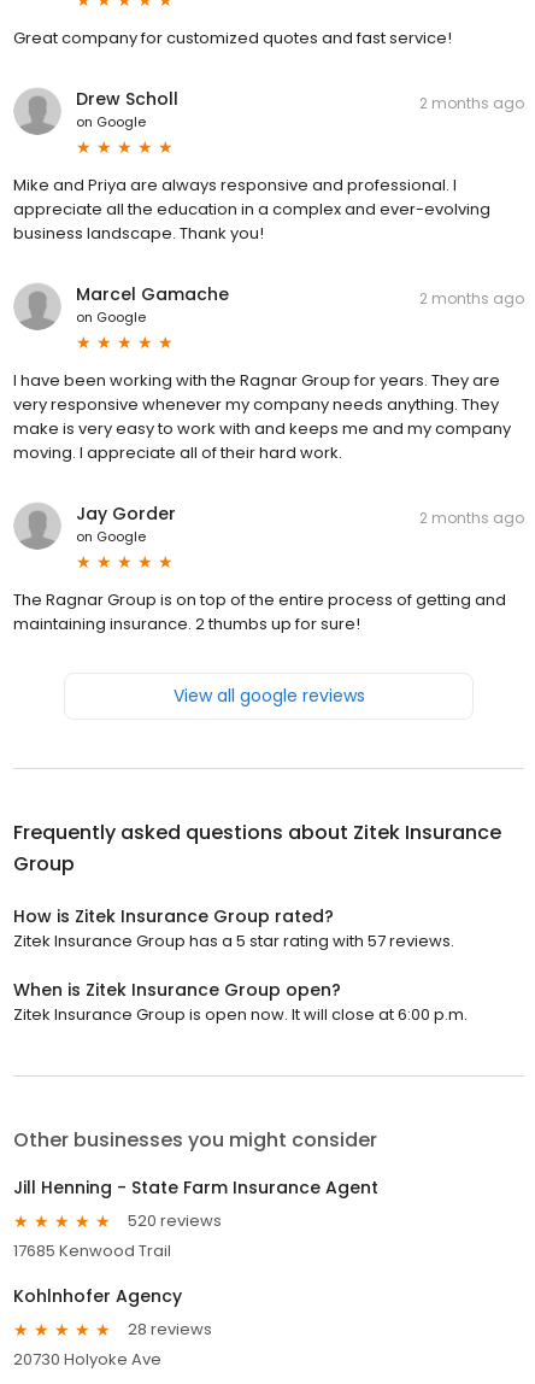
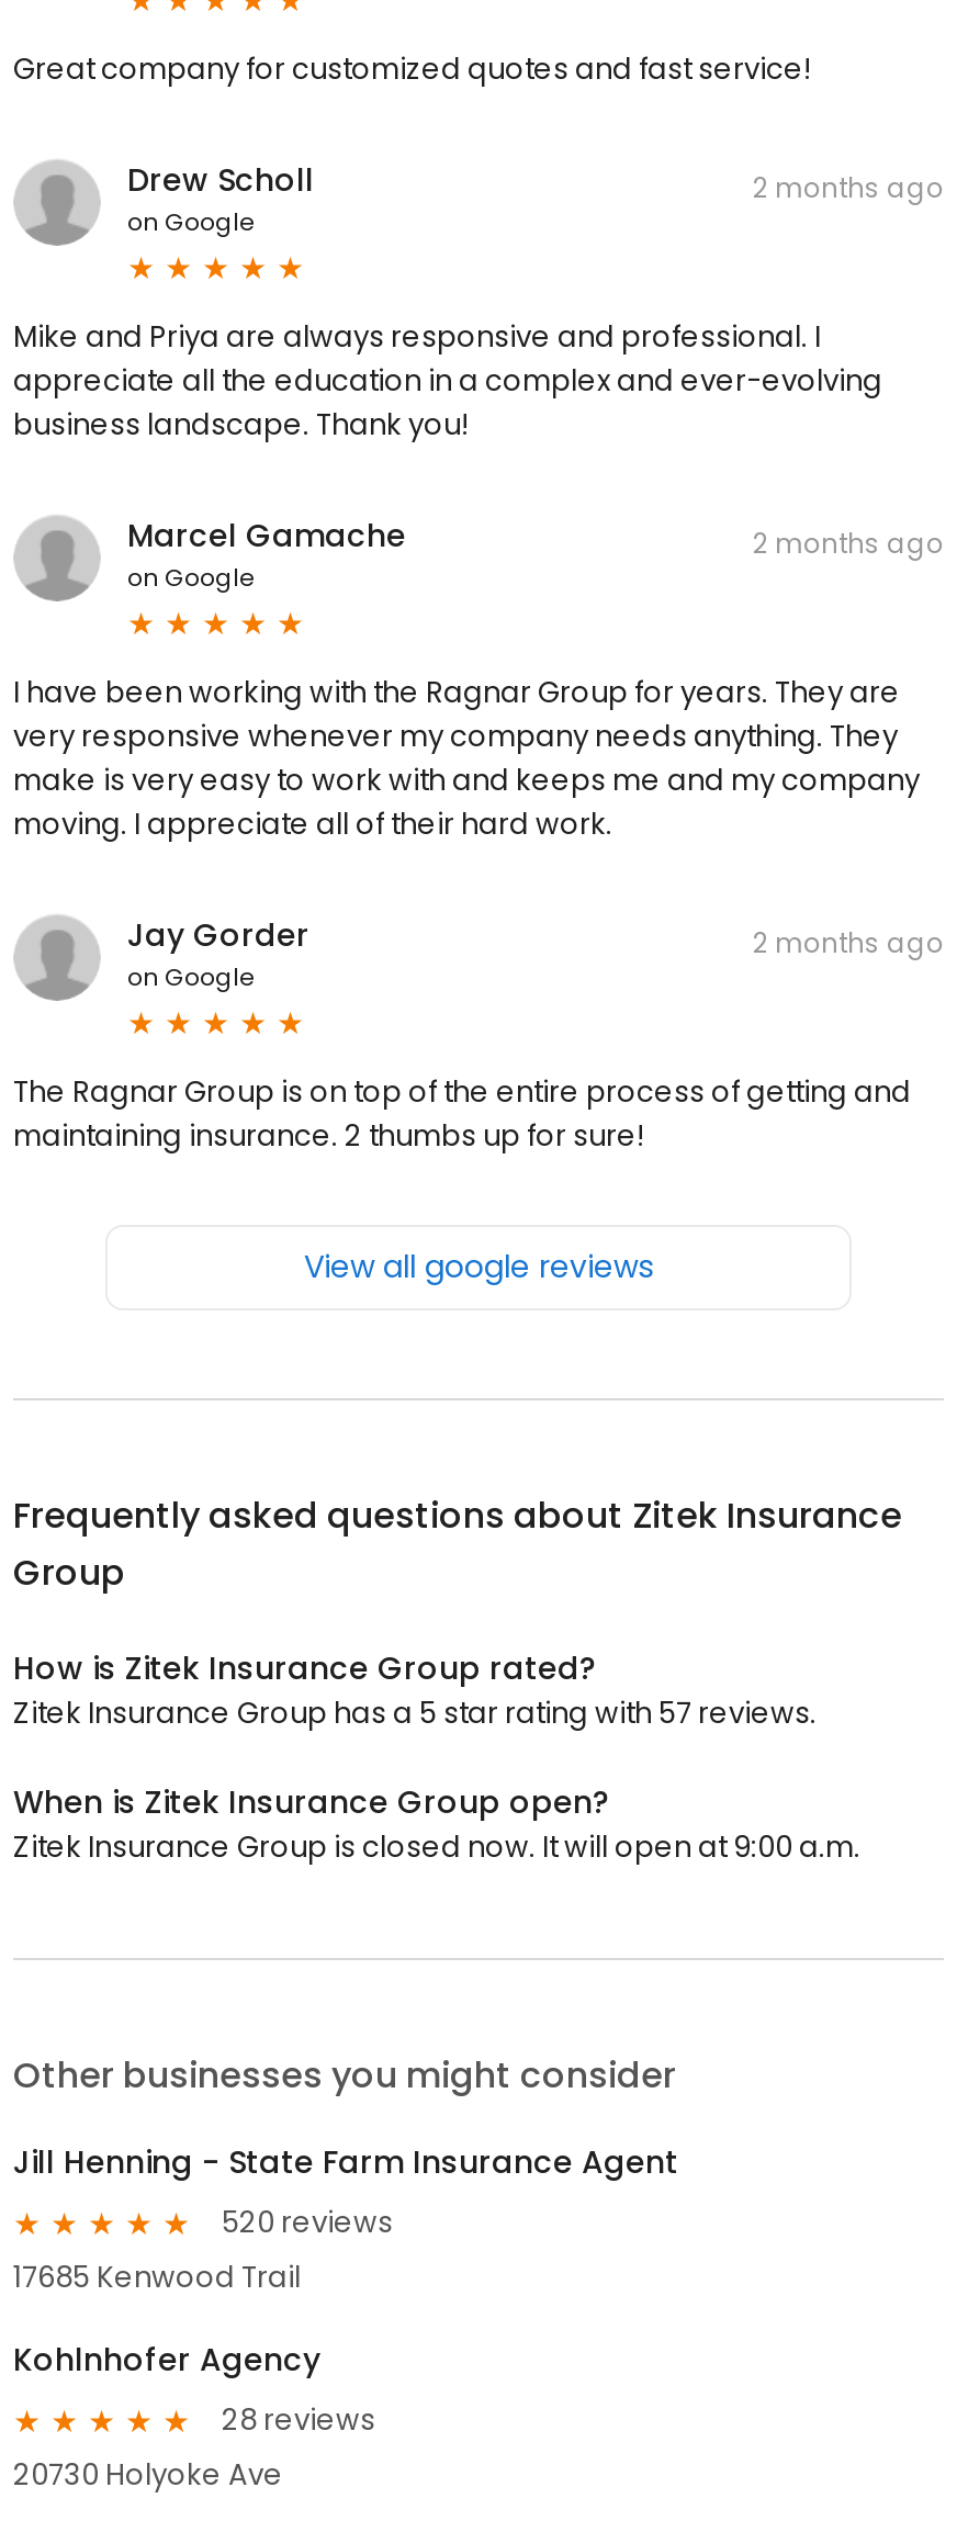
[13,1003,468,1026] Zitek Insurance Group is open now. It will close at 6:00 p.m. -> [13,1826,860,1868] Zitek Insurance Group is closed now. It will open at 9:00 a.m.

